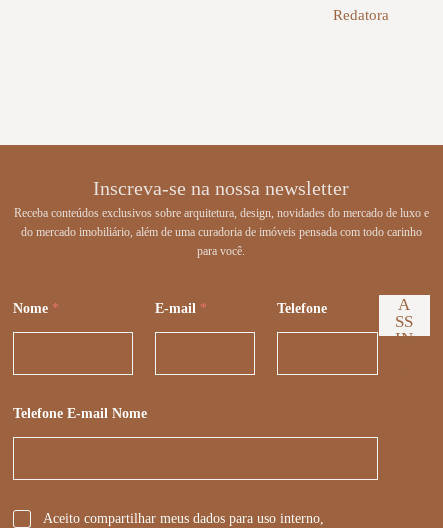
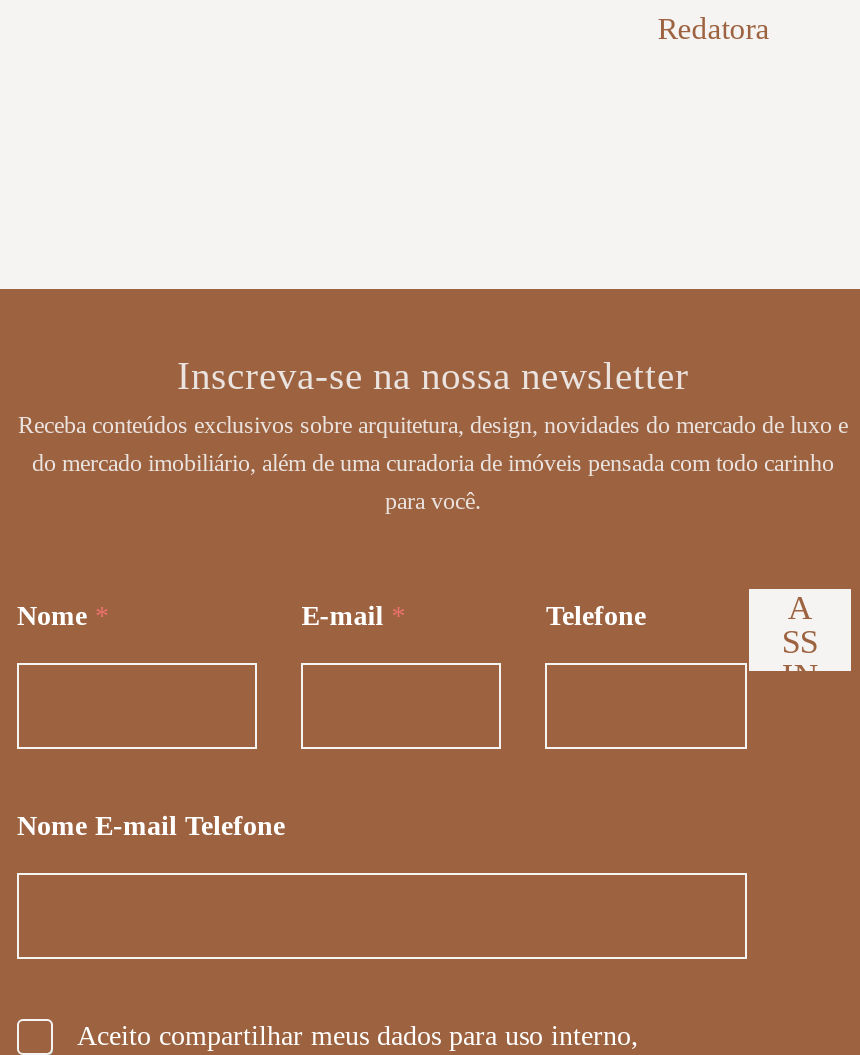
[13,406,147,421] Telefone E-mail Nome -> [17,811,285,841] Nome E-mail Telefone

